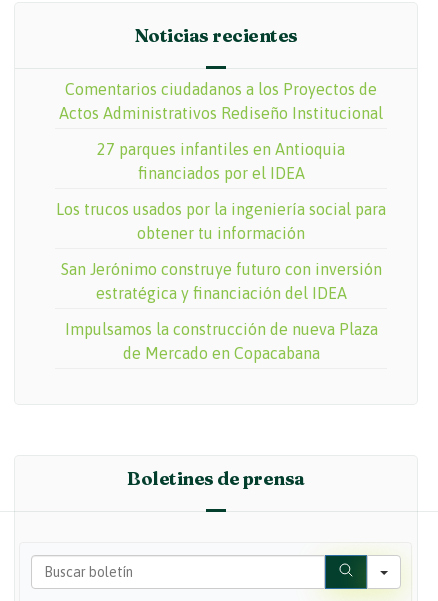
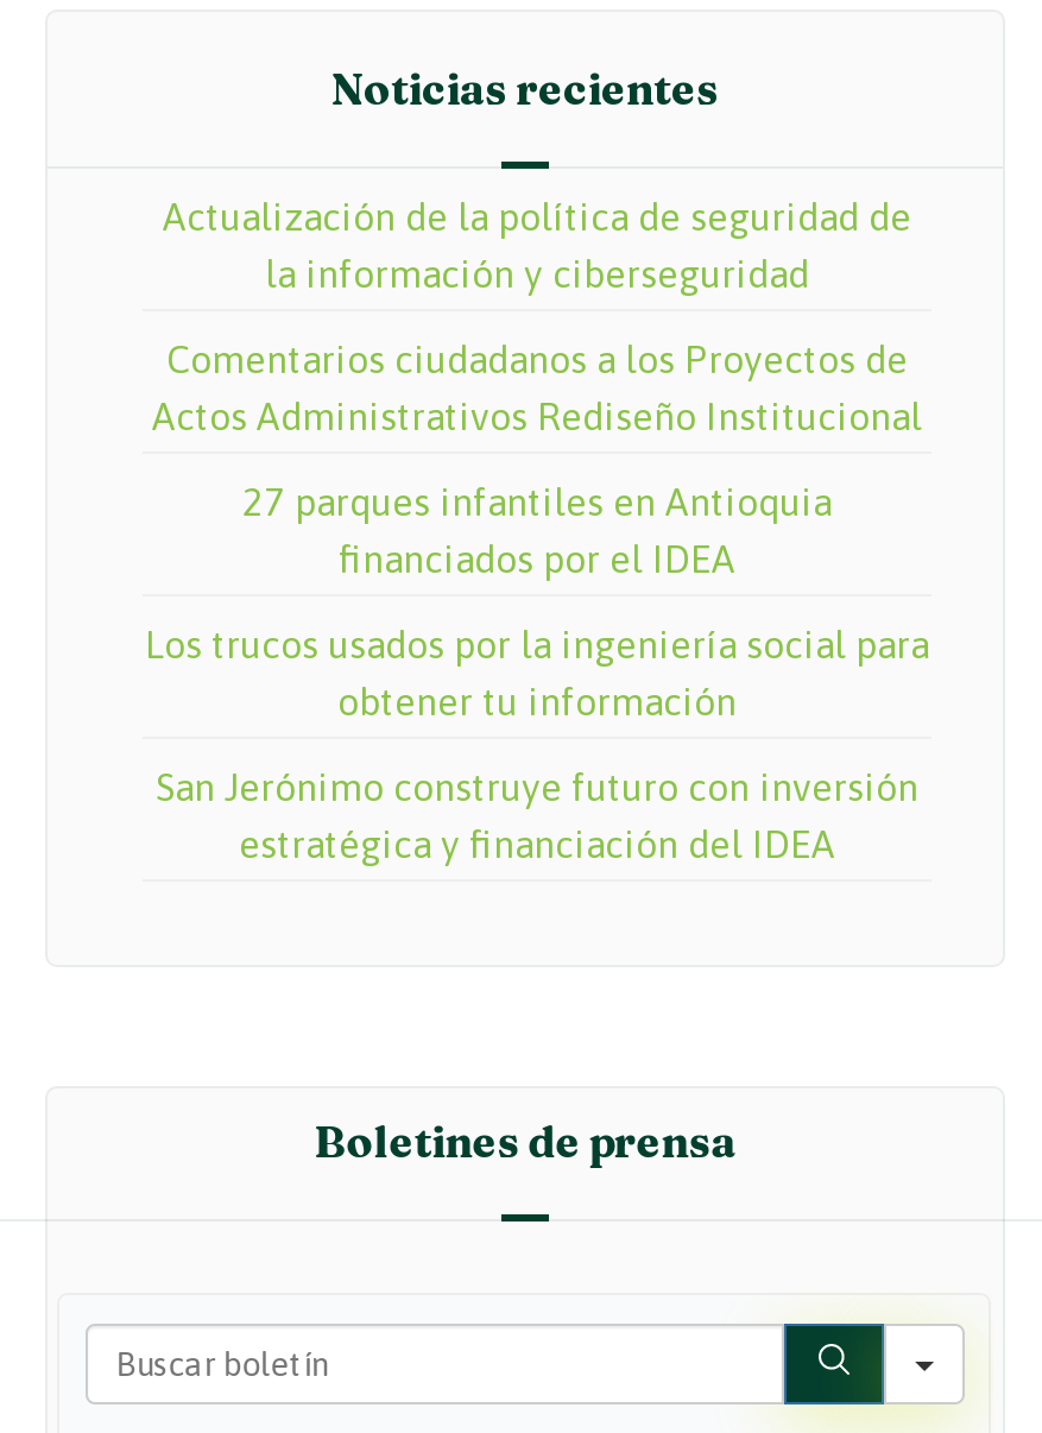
none -> [163,195,911,295] Actualización de la política de seguridad de | la información y ciberseguridad
moved [56,80,386,302] -> [145,337,929,865]: Comentarios ciudadanos a los Proyectos de | Actos Administrativos Rediseño Institucional | 27 parques infantiles en Antioquia | financiados por el IDEA | Los trucos usados por la ingeniería social para | obtener tu información | San Jerónimo construye futuro con inversión | estratégica y financiación del IDEA
[64,320,377,362] Impulsamos la construcción de nueva Plaza | de Mercado en Copacabana -> none

